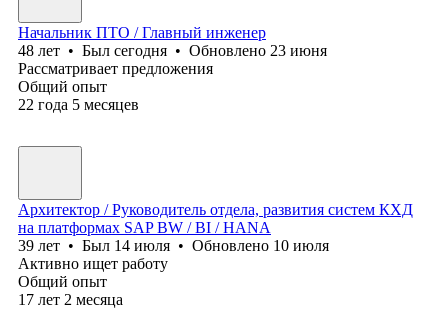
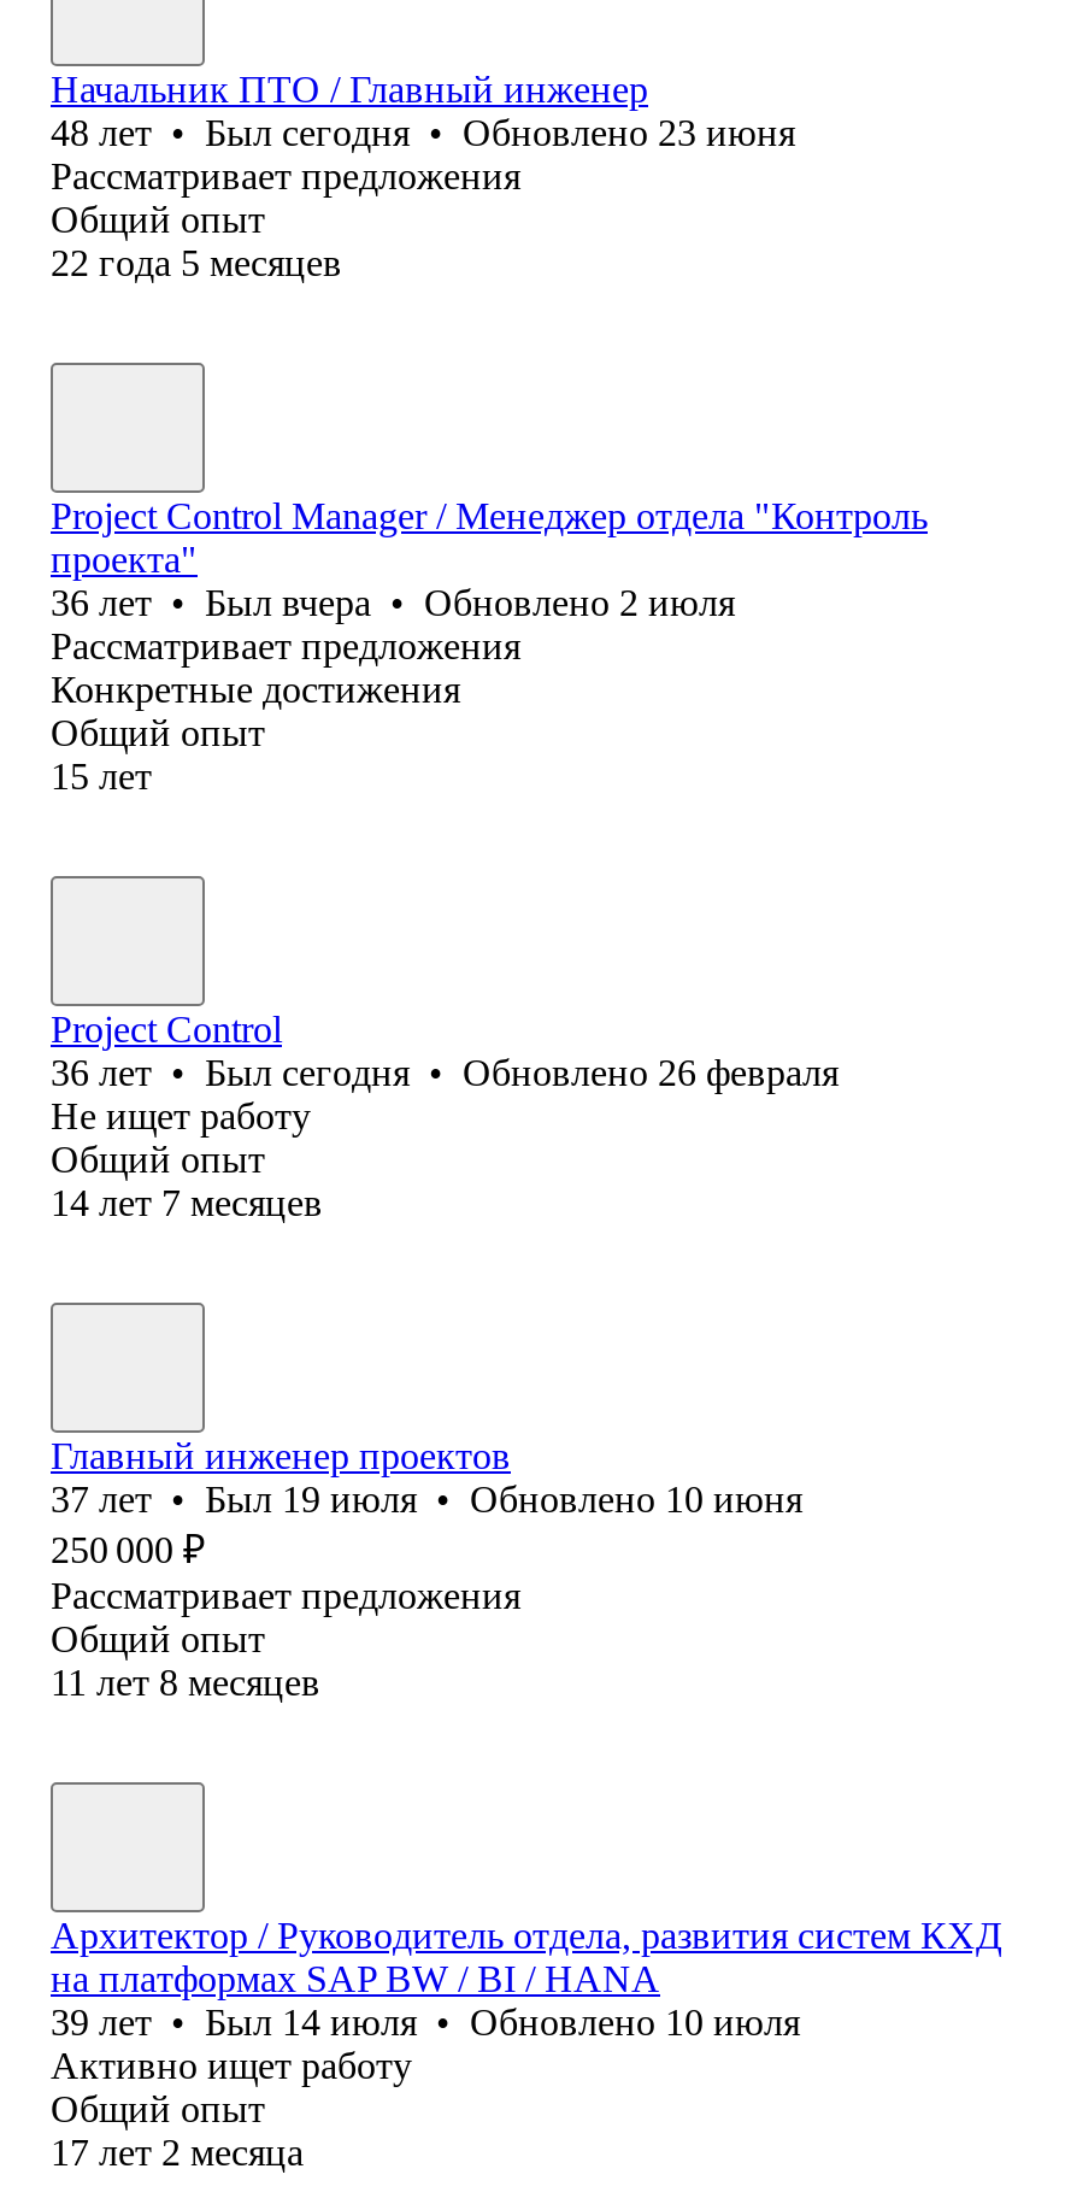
none -> [51,495,928,796] Project Control Manager / Менеджер отдела "Контроль | проекта" | 36 лет • Был вчера • Обновлено 2 июля | Рассматривает предложения | Конкретные достижения | Общий опыт | 15 лет
none -> [51,1008,839,1223] Project Control | 36 лет • Был сегодня • Обновлено 26 февраля | Не ищет работу | Общий опыт | 14 лет 7 месяцев
none -> [51,1435,802,1702] Главный инженер проектов | 37 лет • Был 19 июля • Обновлено 10 июня | 250 000 ₽ | Рассматривает предложения | Общий опыт | 11 лет 8 месяцев

